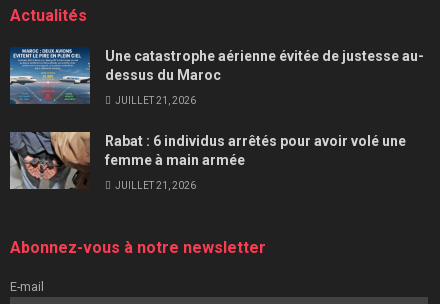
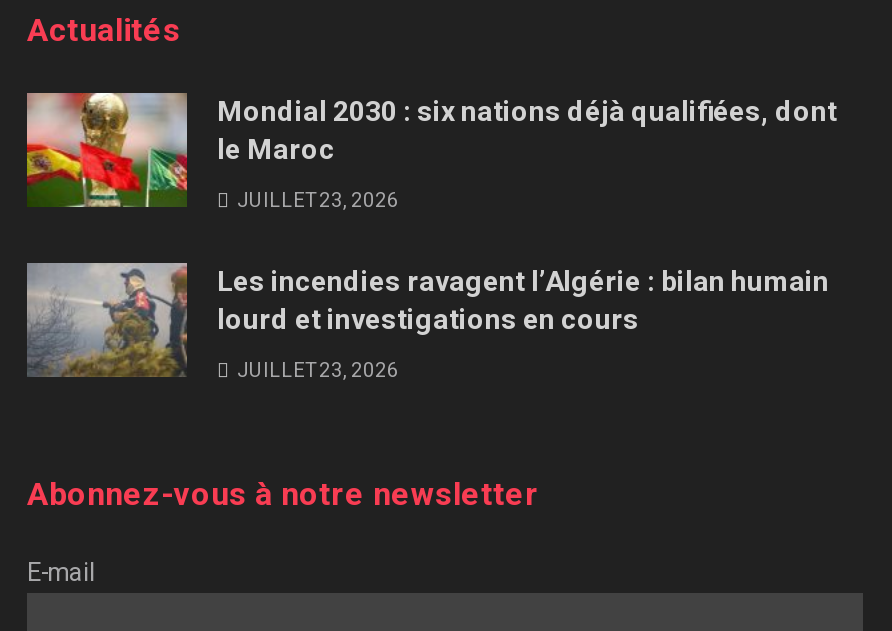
[9,46,424,105] [image] | Une catastrophe aérienne évitée de justesse au- | dessus du Maroc -> [25,91,837,209] [image] | Mondial 2030 : six nations déjà qualifiées, dont | le Maroc
[113,94,196,105] JUILLET 21, 2026 -> [233,188,399,210] JUILLET 23, 2026
[10,131,406,190] [image] | Rabat : 6 individus arrêtés pour avoir volé une | femme à main armée -> [25,261,829,377] [image] | Les incendies ravagent l’Algérie : bilan humain | lourd et investigations en cours
[113,179,196,190] JUILLET 21, 2026 -> [233,358,399,380] JUILLET 23, 2026

